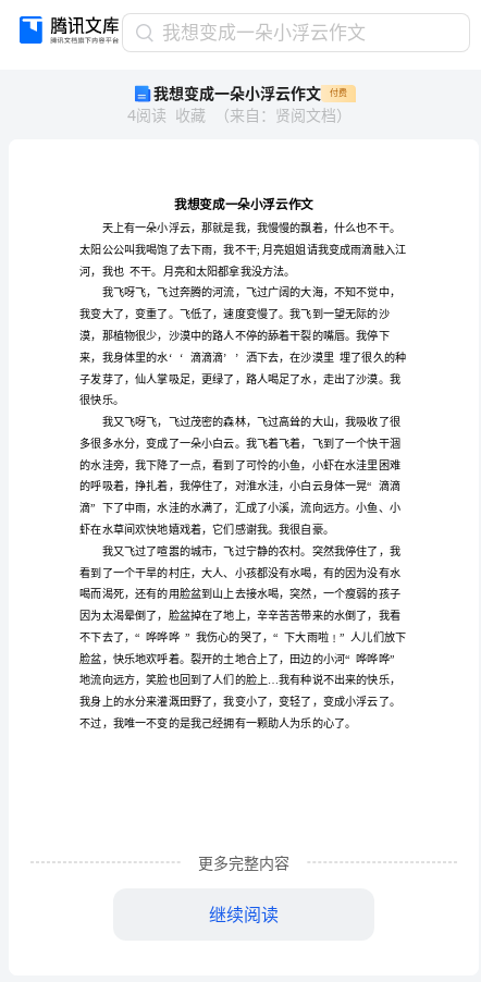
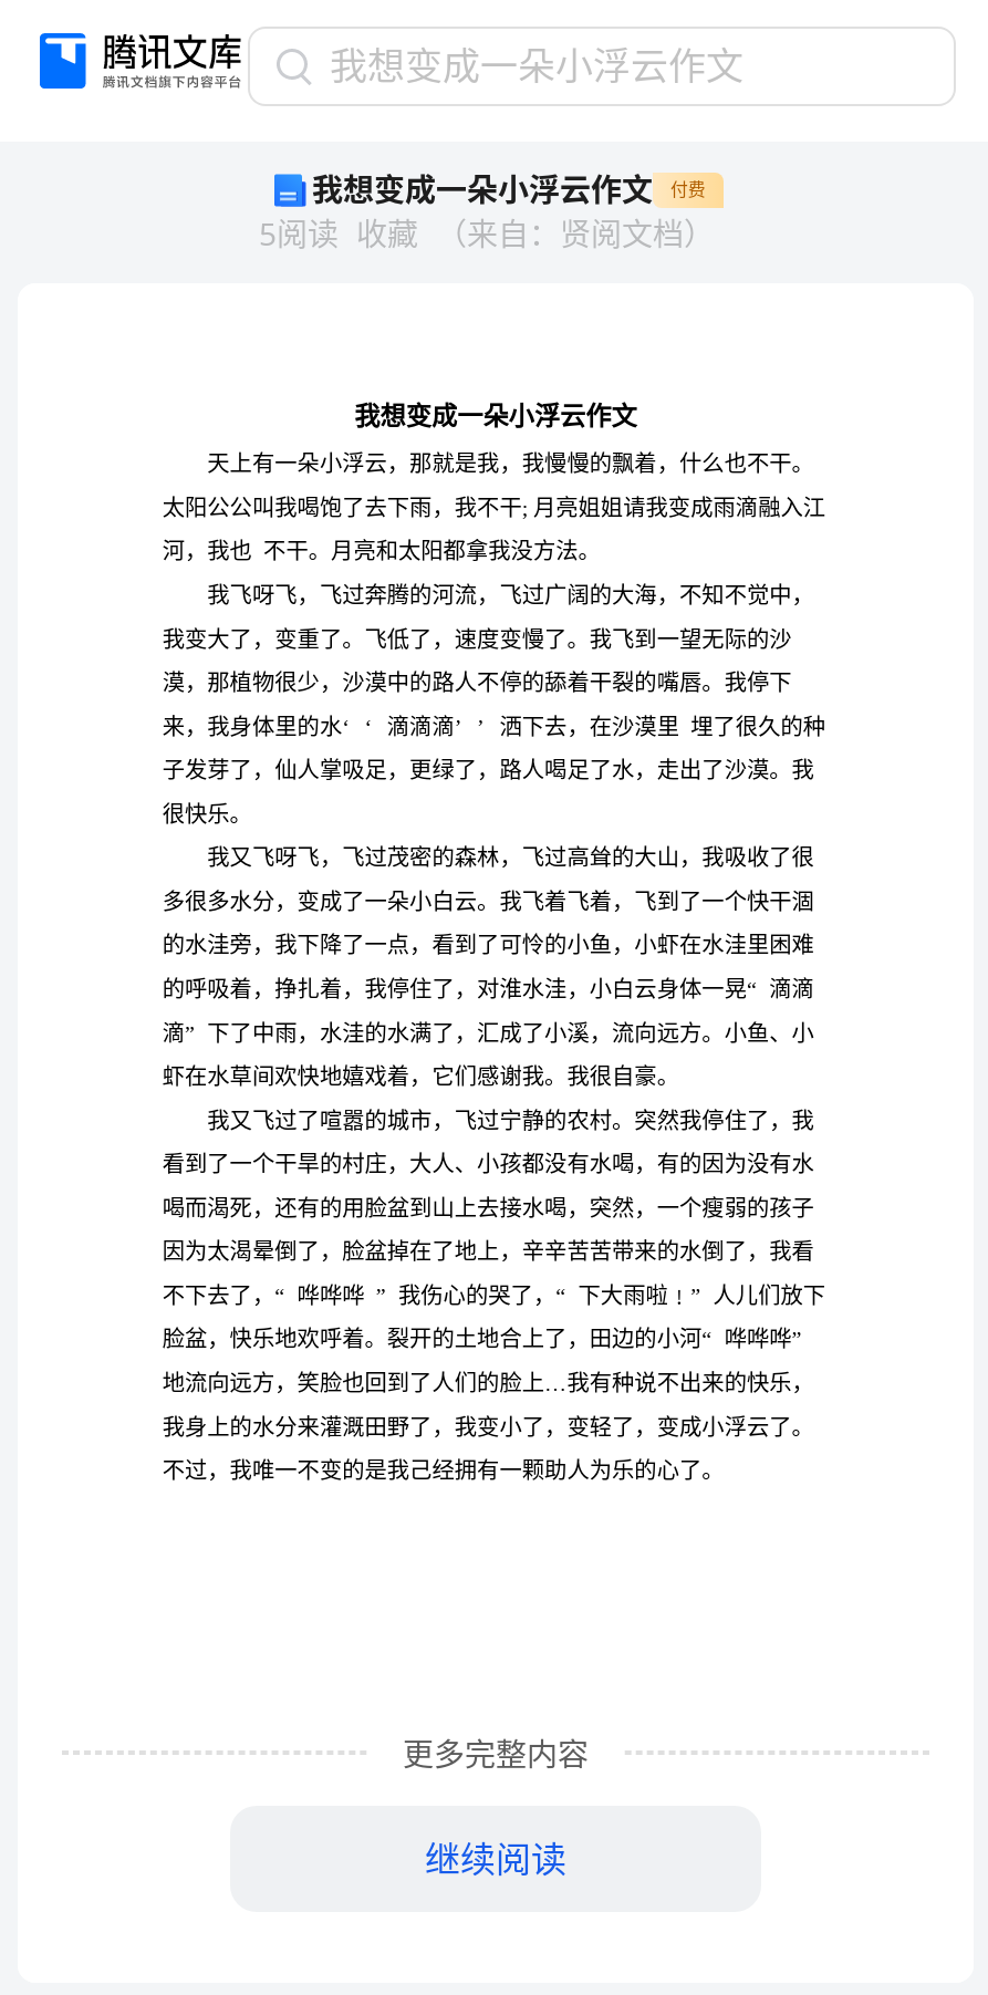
[127,105,351,125] 4阅读 收藏 （来自：贤阅文档） -> [259,212,715,254] 5阅读 收藏 （来自：贤阅文档）

